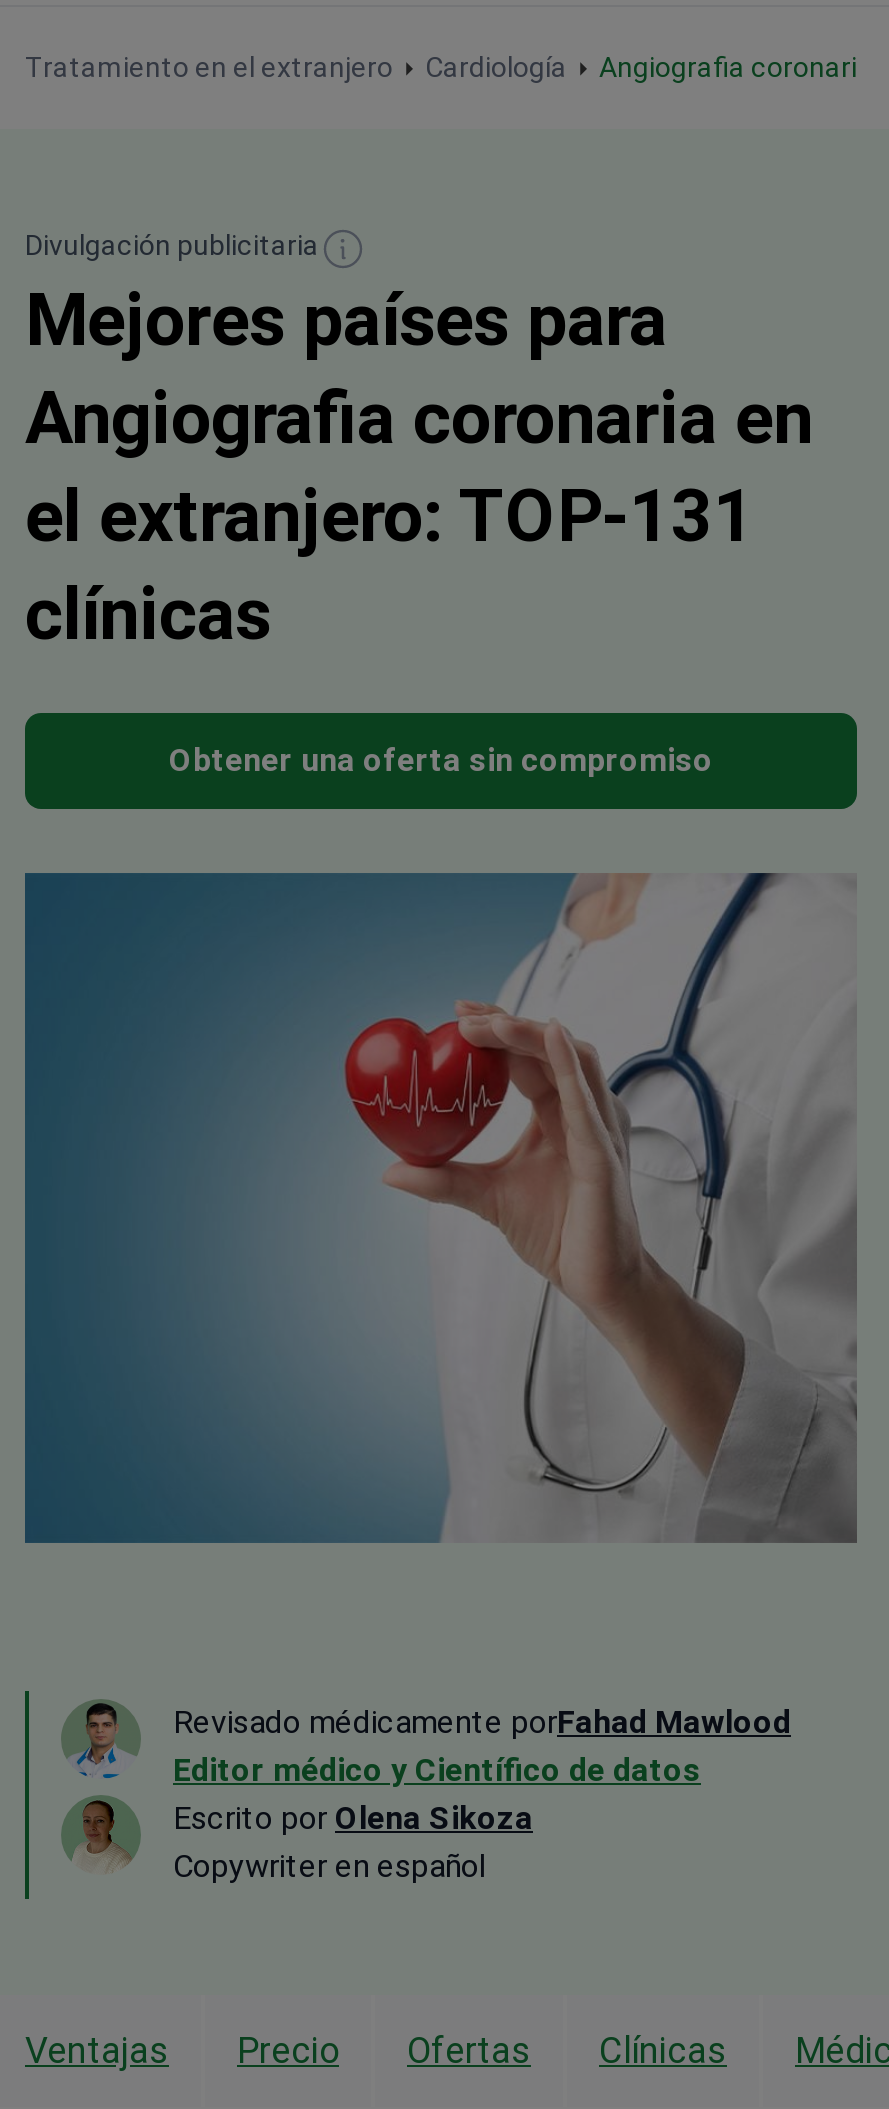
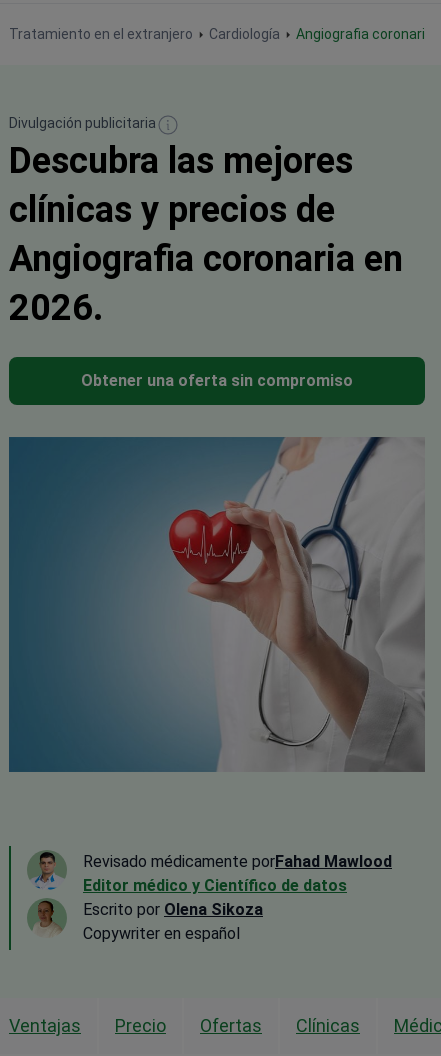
[25,279,667,363] Mejores países para -> [9,140,353,231] Descubra las mejores | clínicas y precios de
moved [25,377,813,461] -> [9,238,403,280]: Angiografia coronaria en
[25,475,755,657] el extranjero: TOP-131 | clínicas -> [9,287,104,329] 2026.

